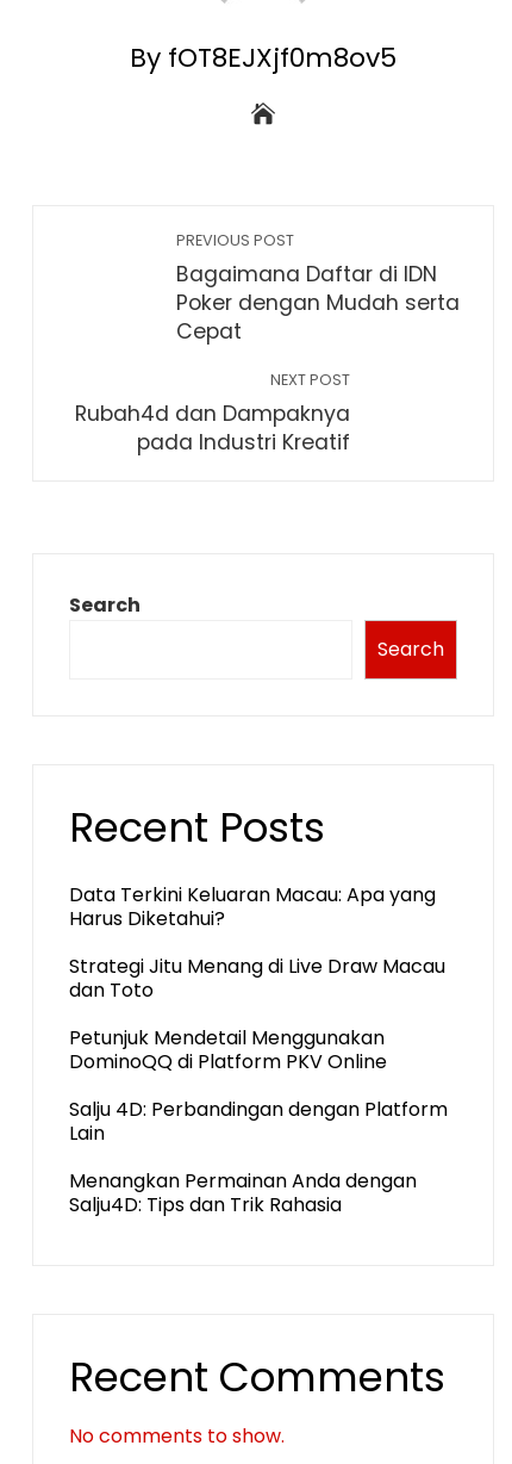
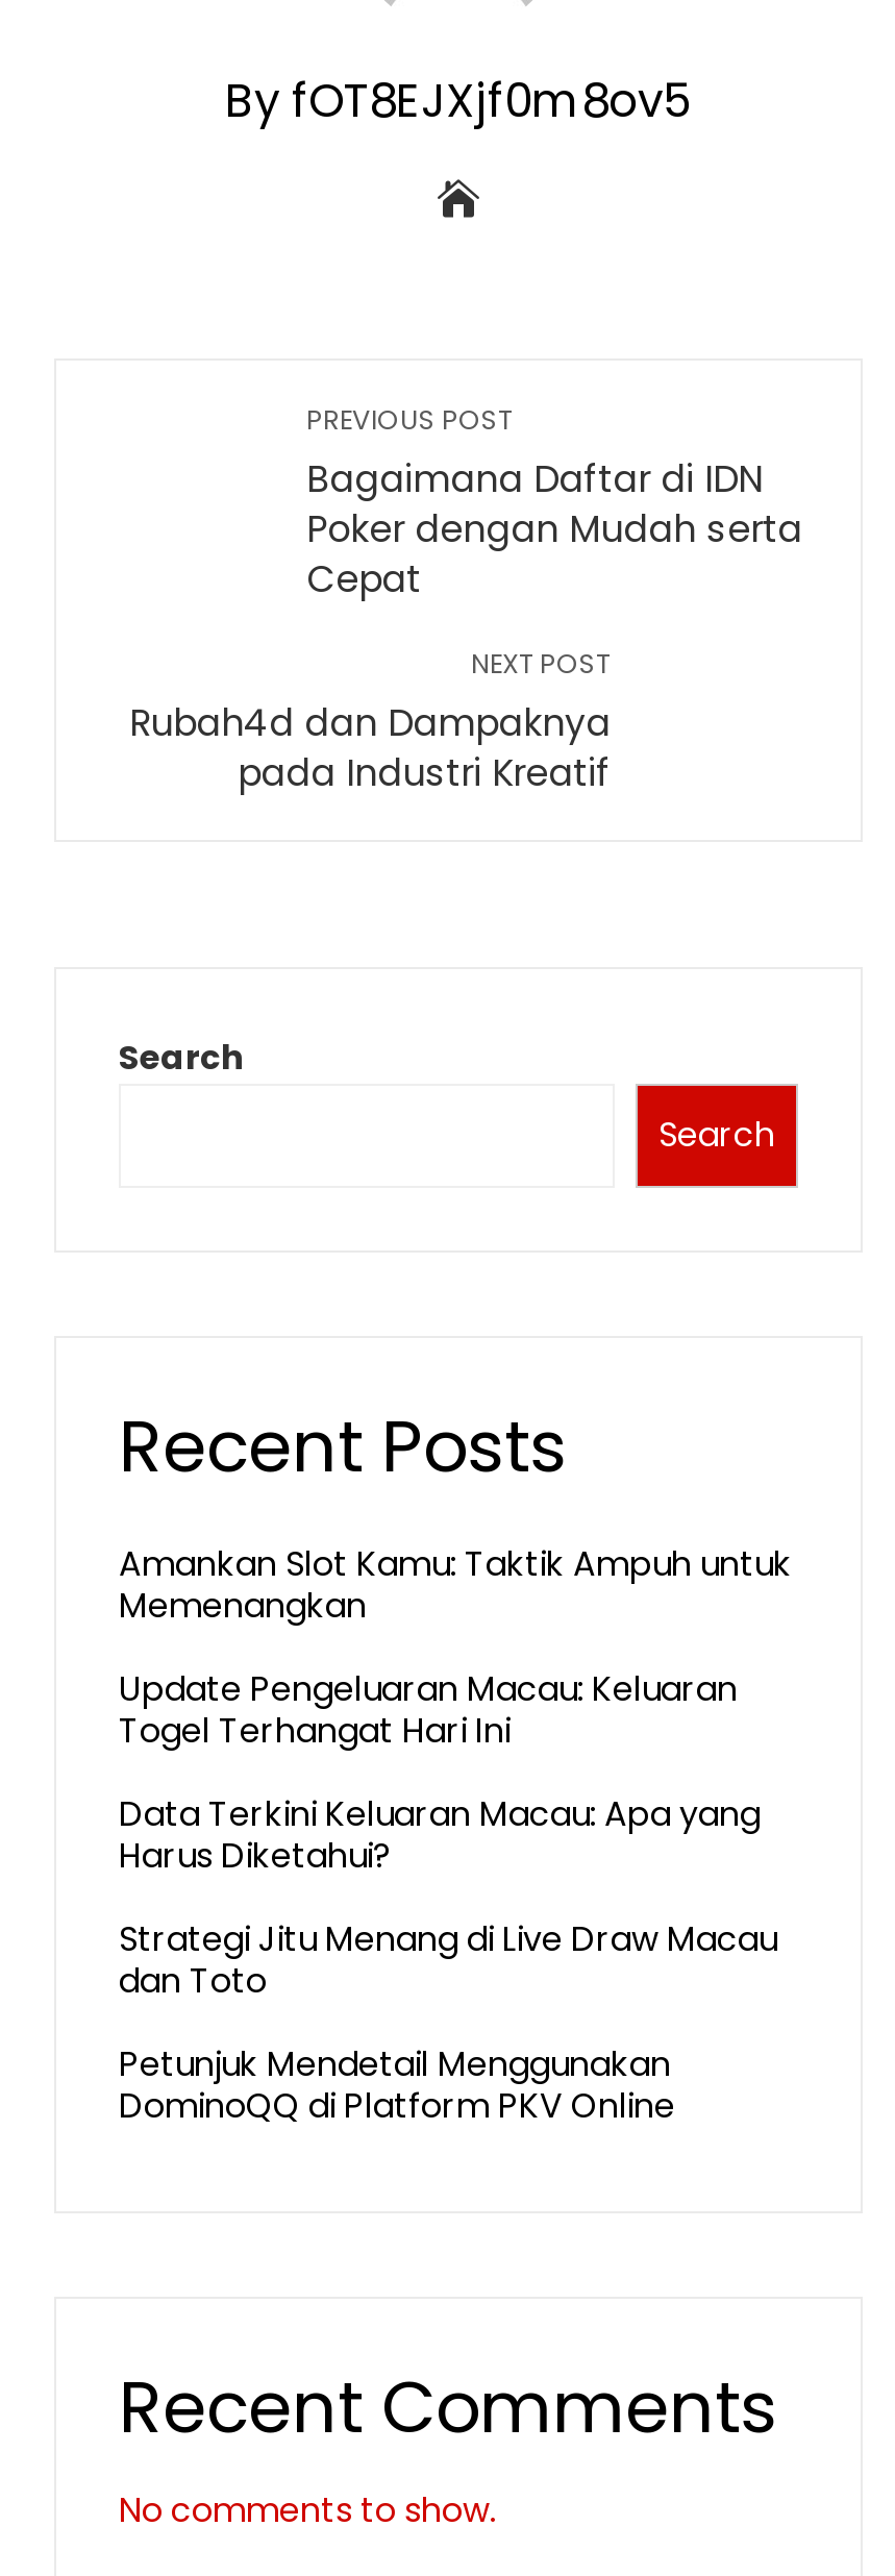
none -> [119,1540,792,1755] Amankan Slot Kamu: Taktik Ampuh untuk | Memenangkan | Update Pengeluaran Macau: Keluaran | Togel Terhangat Hari Ini
moved [69,881,445,1075] -> [119,1790,777,2130]: Data Terkini Keluaran Macau: Apa yang | Harus Diketahui? | Strategi Jitu Menang di Live Draw Macau | dan Toto | Petunjuk Mendetail Menggunakan | DominoQQ di Platform PKV Online
[69,1096,448,1218] Salju 4D: Perbandingan dengan Platform | Lain | Menangkan Permainan Anda dengan | Salju4D: Tips dan Trik Rahasia -> none

